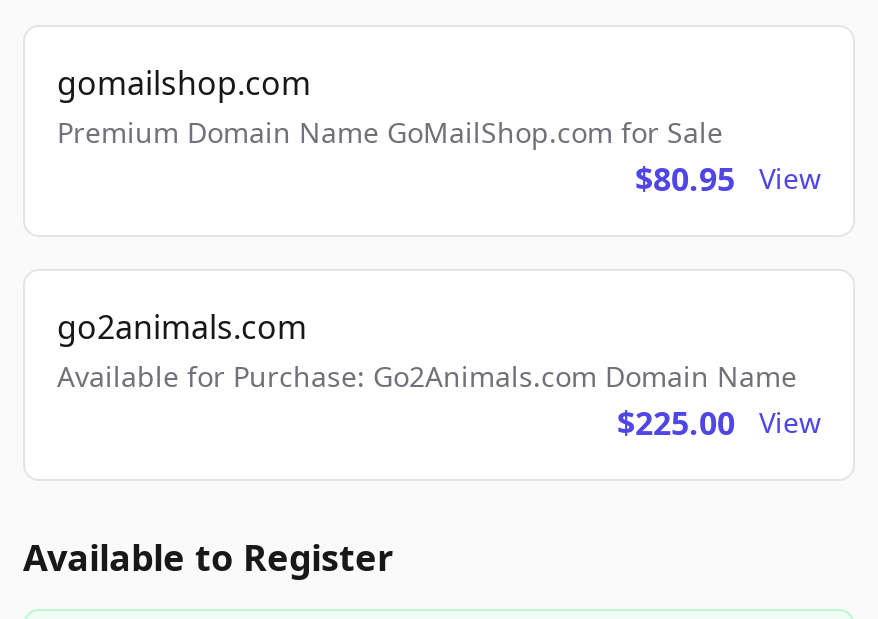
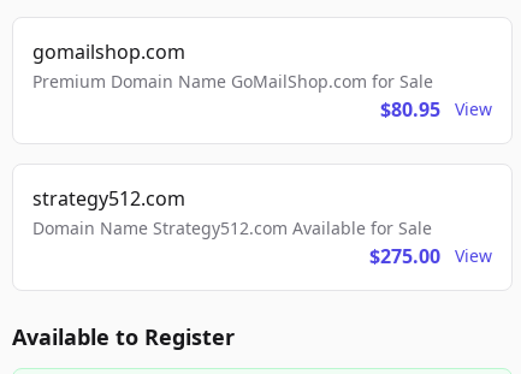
[57,305,797,445] go2animals.com | Available for Purchase: Go2Animals.com Domain Name | $225.00 -> [32,185,440,270] strategy512.com | Domain Name Strategy512.com Available for Sale | $275.00

